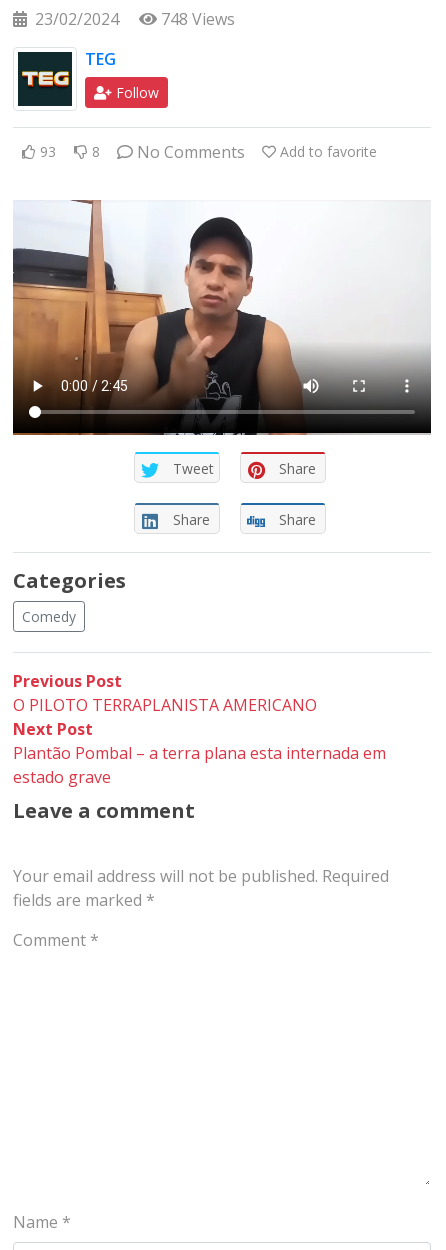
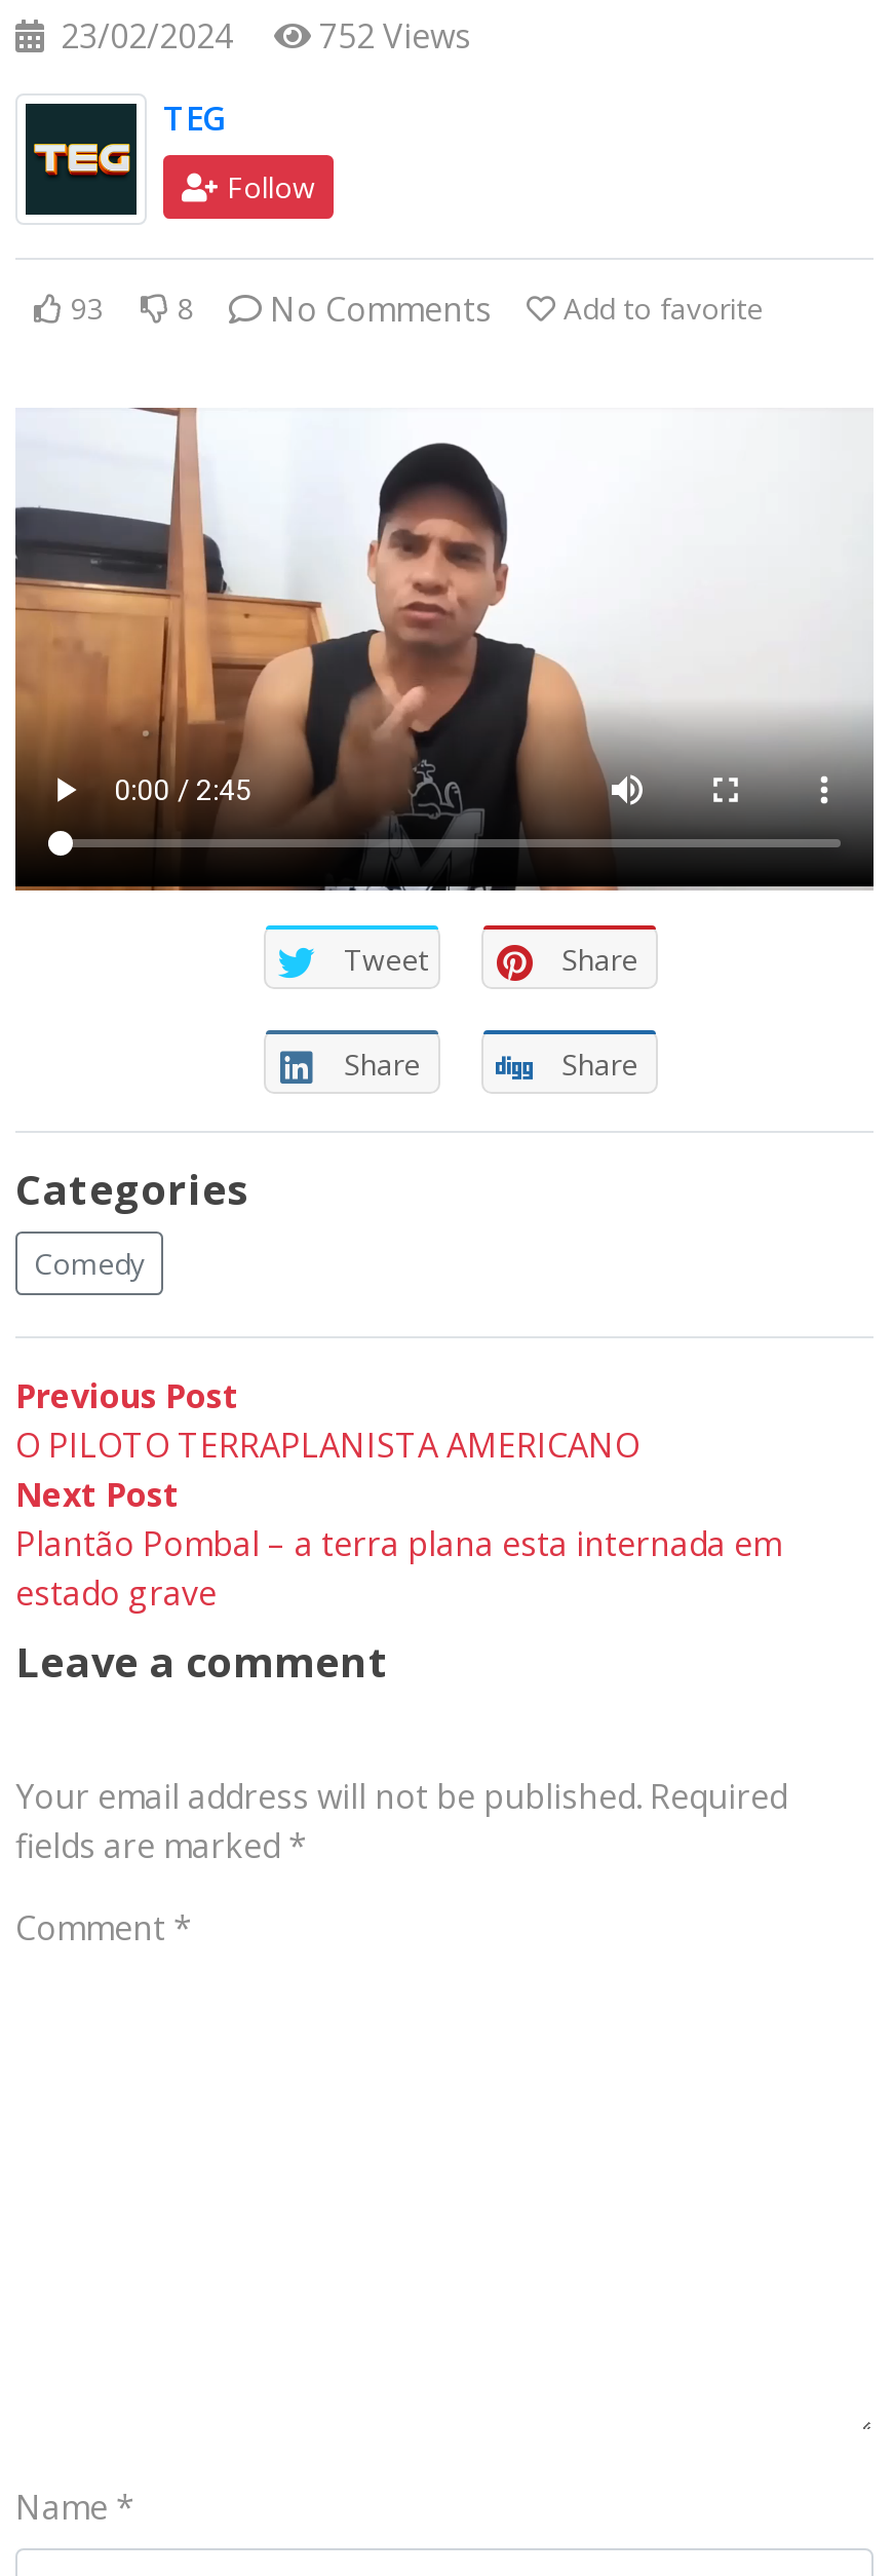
[31,8,235,30] 23/02/2024 748 Views -> [52,13,471,58] 23/02/2024 752 Views

